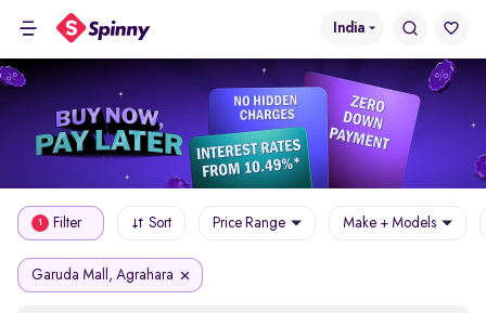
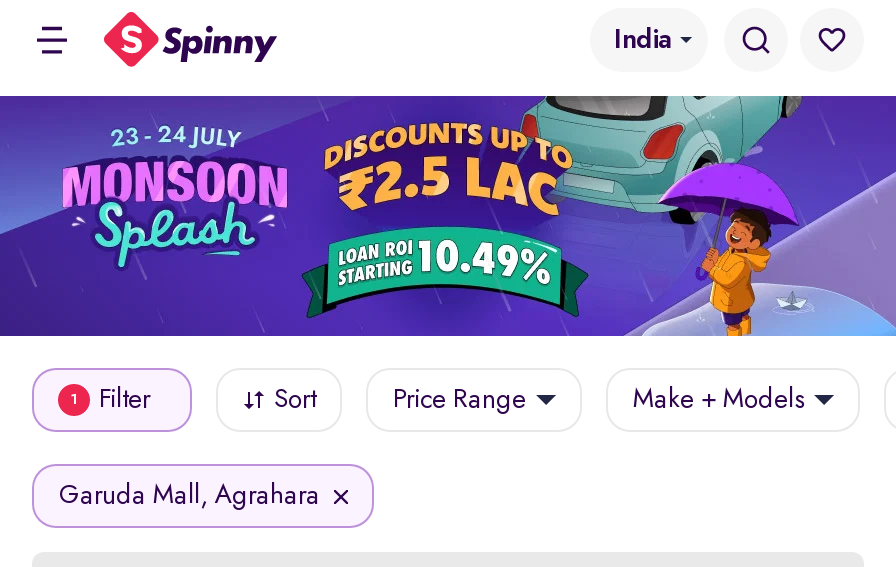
[3,57,483,190] [image] -> [6,94,890,338] [image]

